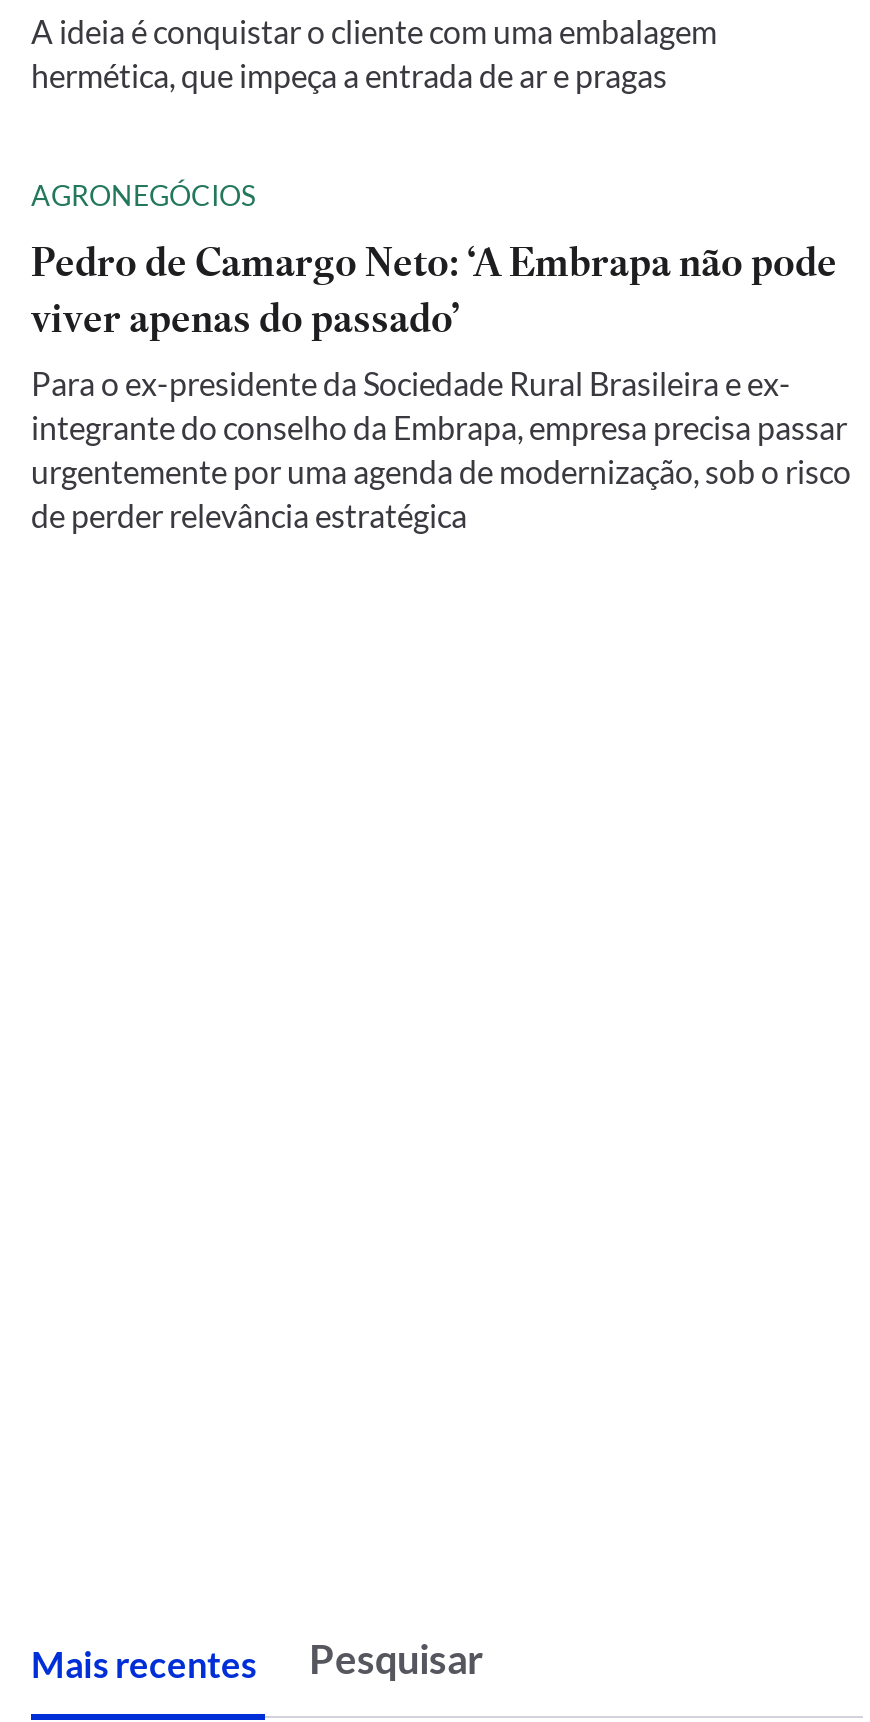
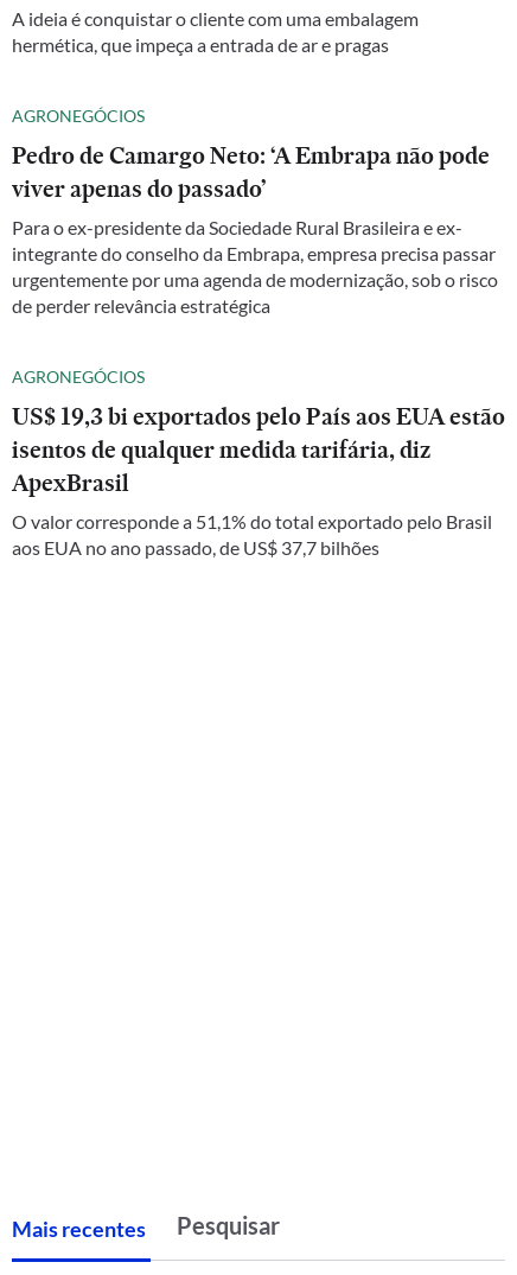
none -> [12,366,505,559] AGRONEGÓCIOS | US$ 19,3 bi exportados pelo País aos EUA estão | isentos de qualquer medida tarifária, diz | ApexBrasil | O valor corresponde a 51,1% do total exportado pelo Brasil | aos EUA no ano passado, de US$ 37,7 bilhões

